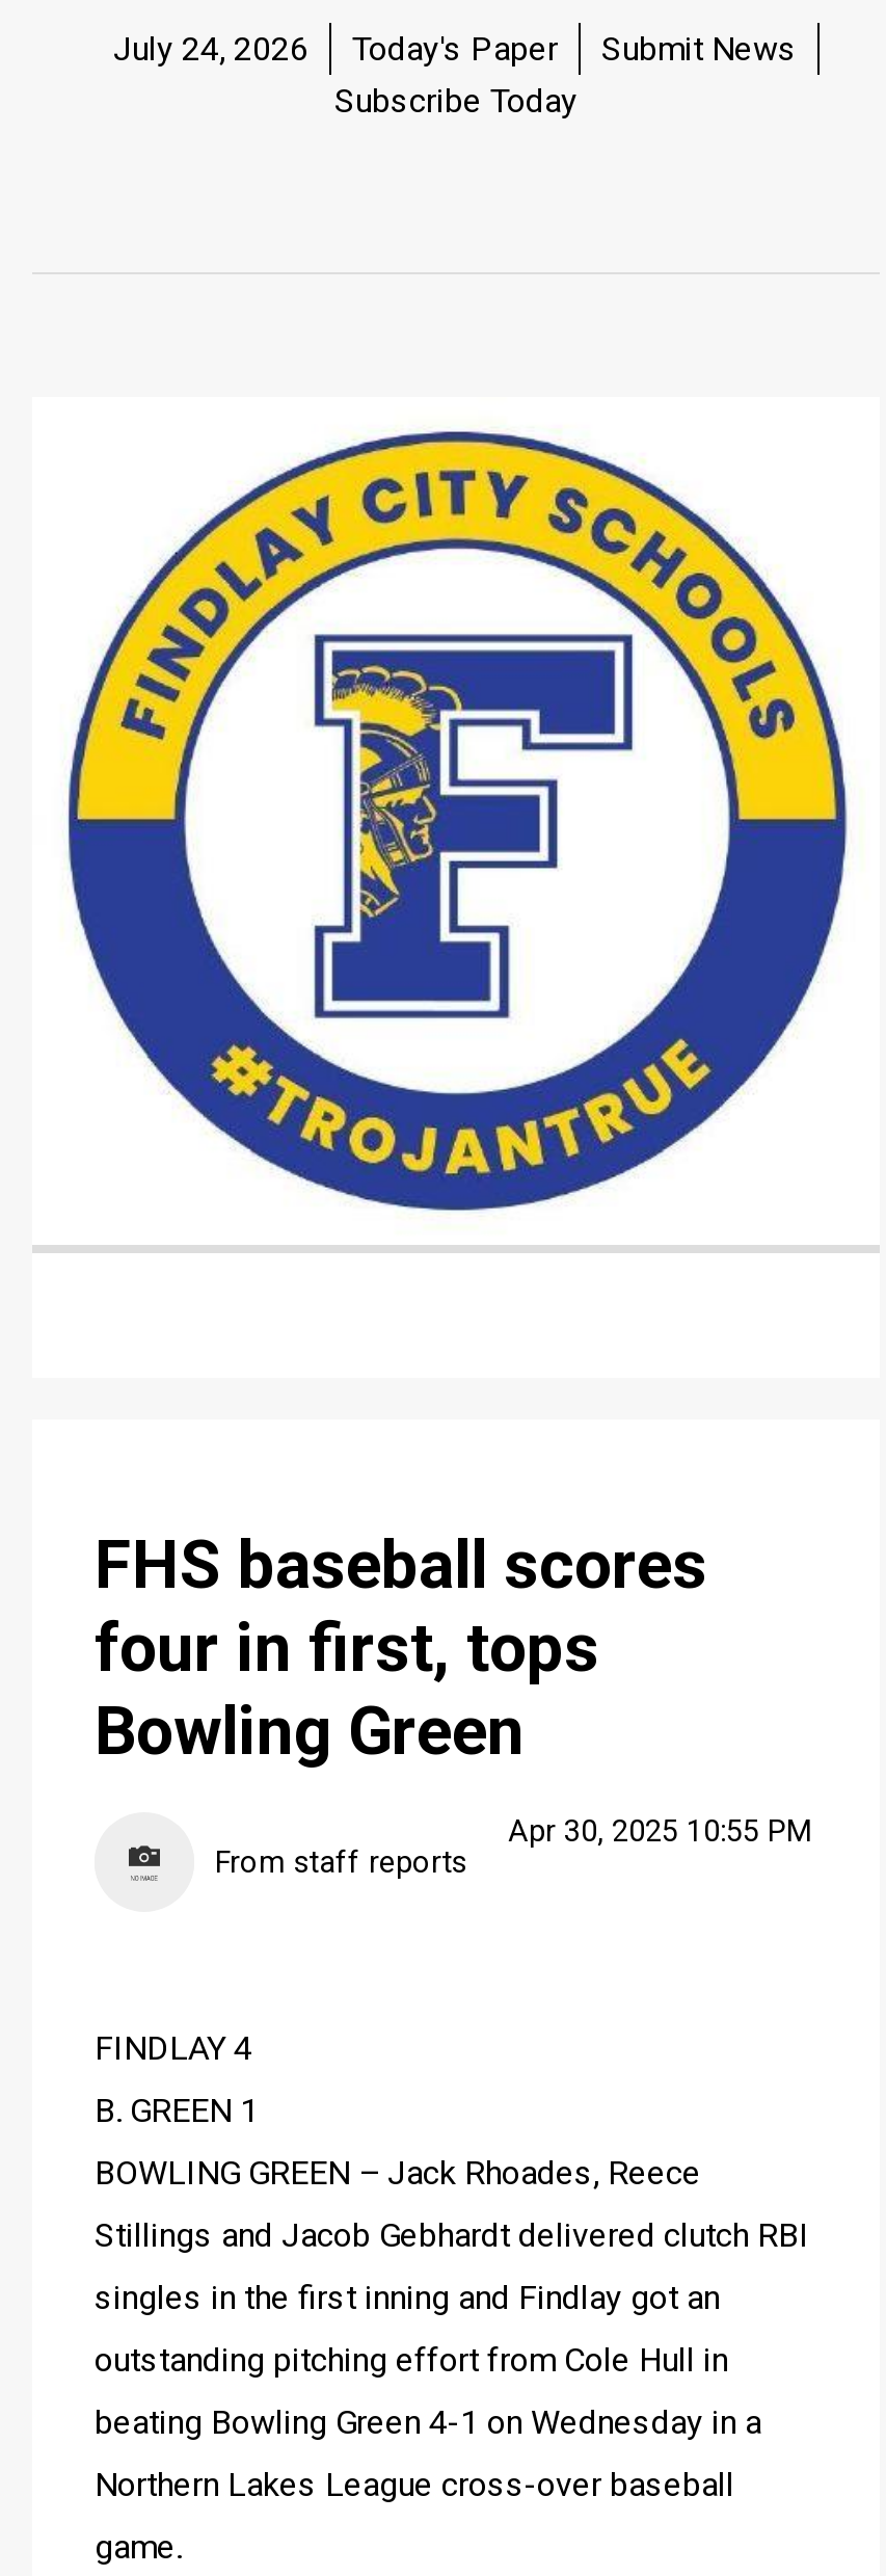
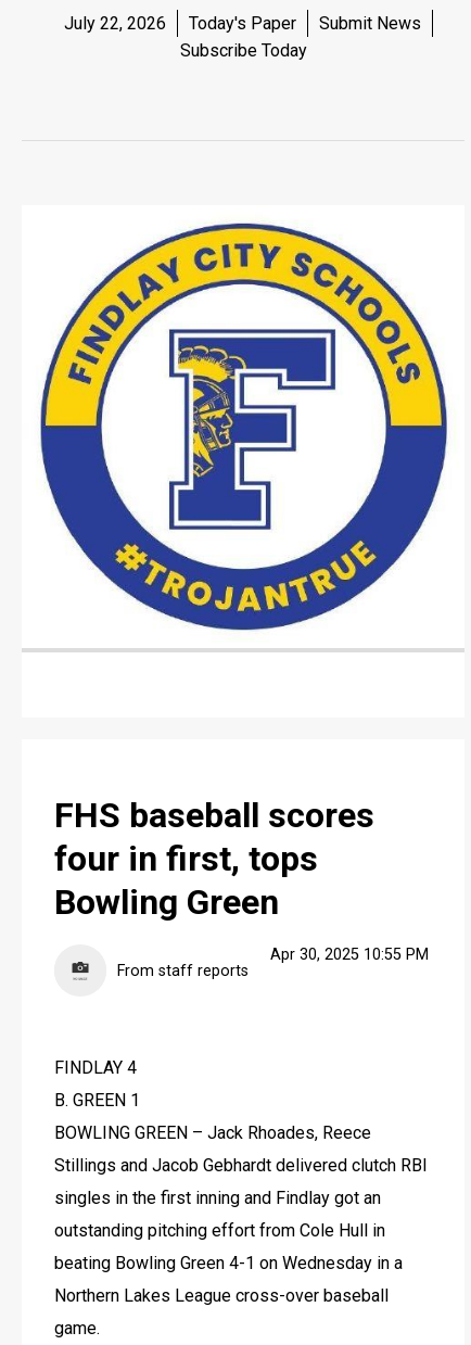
[113,28,308,68] July 24, 2026 -> [64,13,166,33] July 22, 2026

